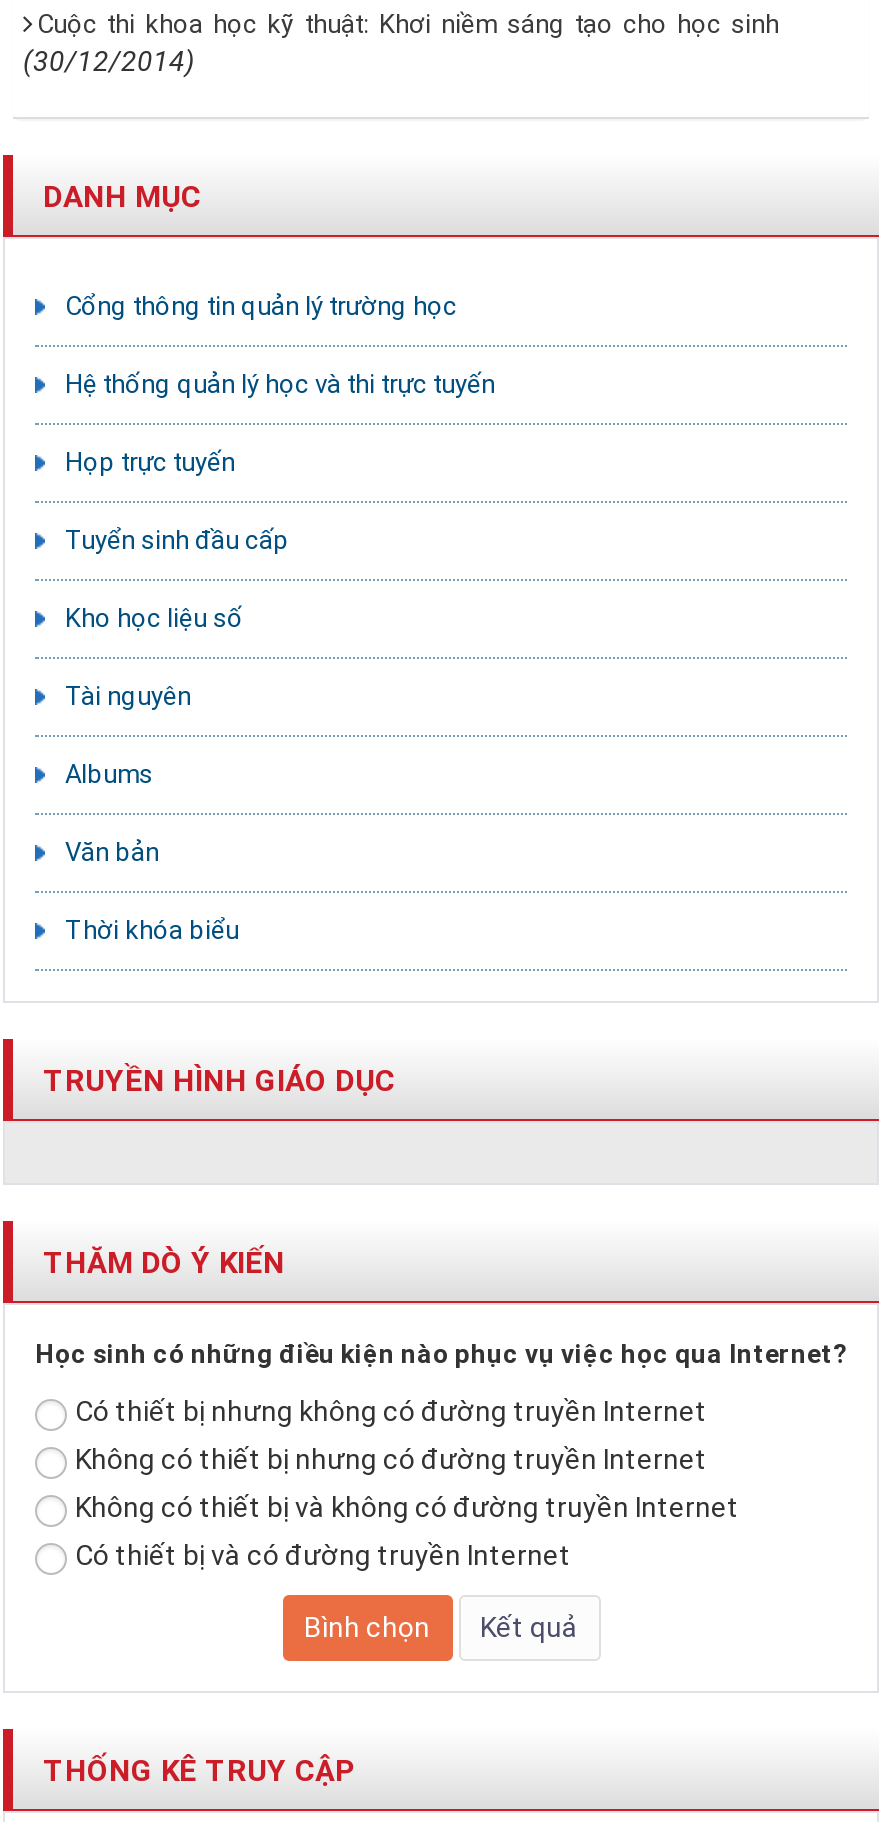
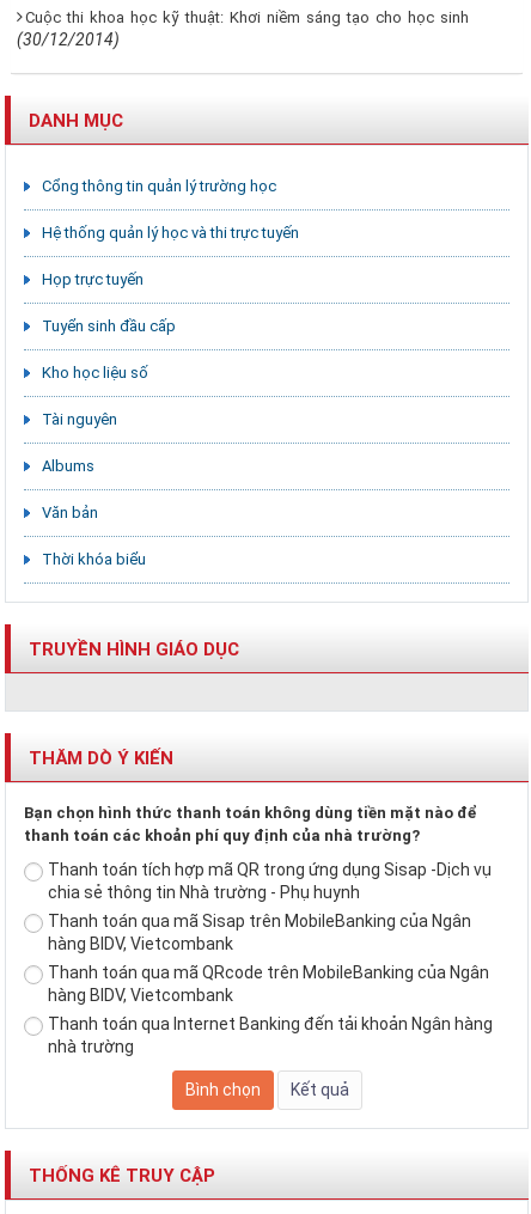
[35,1339,847,1369] Học sinh có những điều kiện nào phục vụ việc học qua Internet? -> [24,804,477,844] Bạn chọn hình thức thanh toán không dùng tiền mặt nào để | thanh toán các khoản phí quy định của nhà trường?
[75,1395,707,1427] Có thiết bị nhưng không có đường truyền Internet -> [48,860,492,902] Thanh toán tích hợp mã QR trong ứng dụng Sisap -Dịch vụ | chia sẻ thông tin Nhà trường - Phụ huynh
[75,1443,707,1475] Không có thiết bị nhưng có đường truyền Internet -> [48,911,471,953] Thanh toán qua mã Sisap trên MobileBanking của Ngân | hàng BIDV, Vietcombank
[75,1491,739,1523] Không có thiết bị và không có đường truyền Internet -> [48,963,489,1005] Thanh toán qua mã QRcode trên MobileBanking của Ngân | hàng BIDV, Vietcombank
[75,1539,571,1571] Có thiết bị và có đường truyền Internet -> [48,1014,493,1056] Thanh toán qua Internet Banking đến tải khoản Ngân hàng | nhà trường

